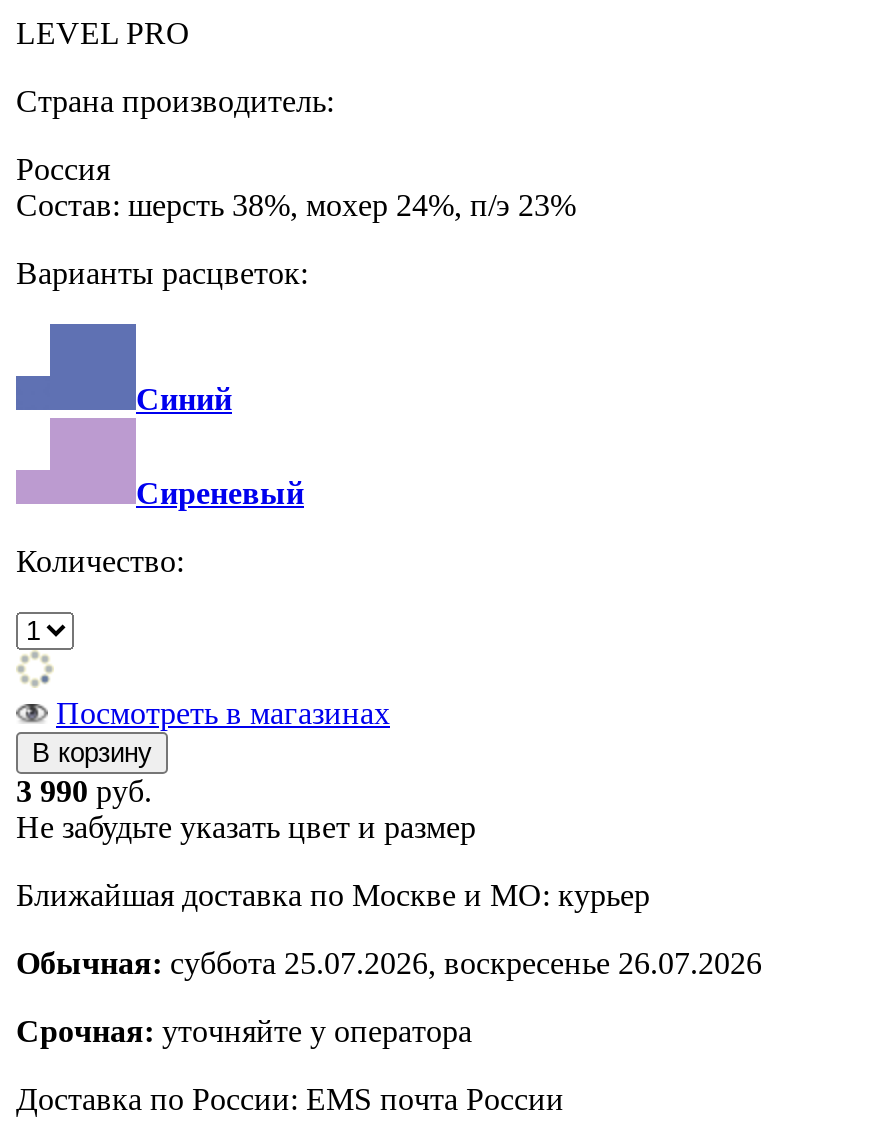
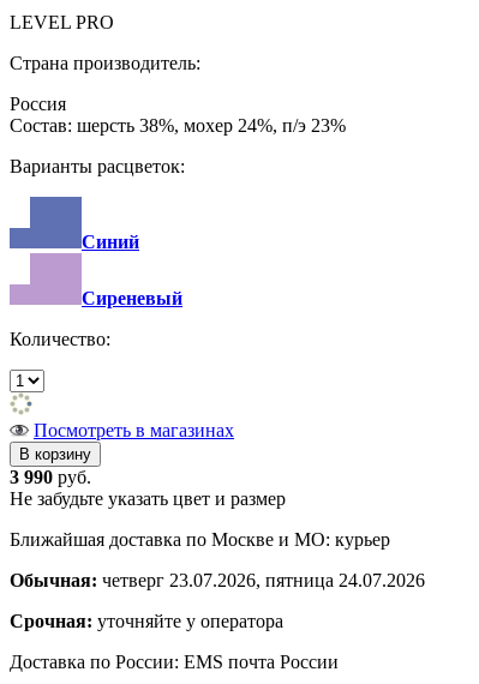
[16,946,762,980] Обычная: суббота 25.07.2026, воскресенье 26.07.2026 -> [10,570,425,590] Обычная: четверг 23.07.2026, пятница 24.07.2026

